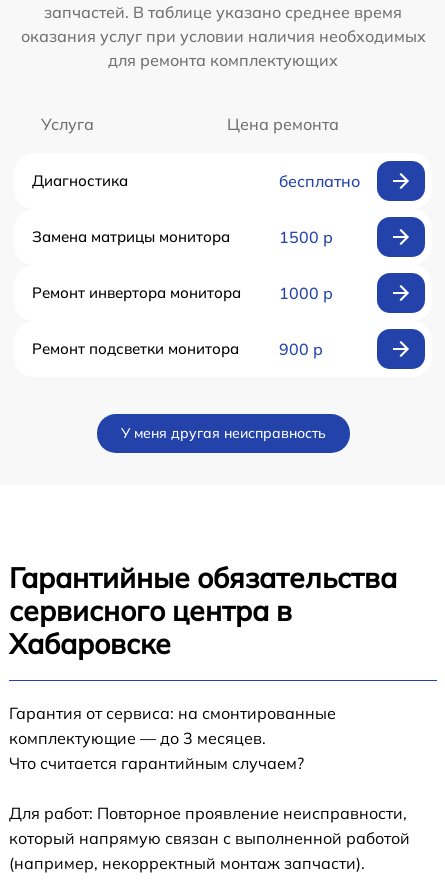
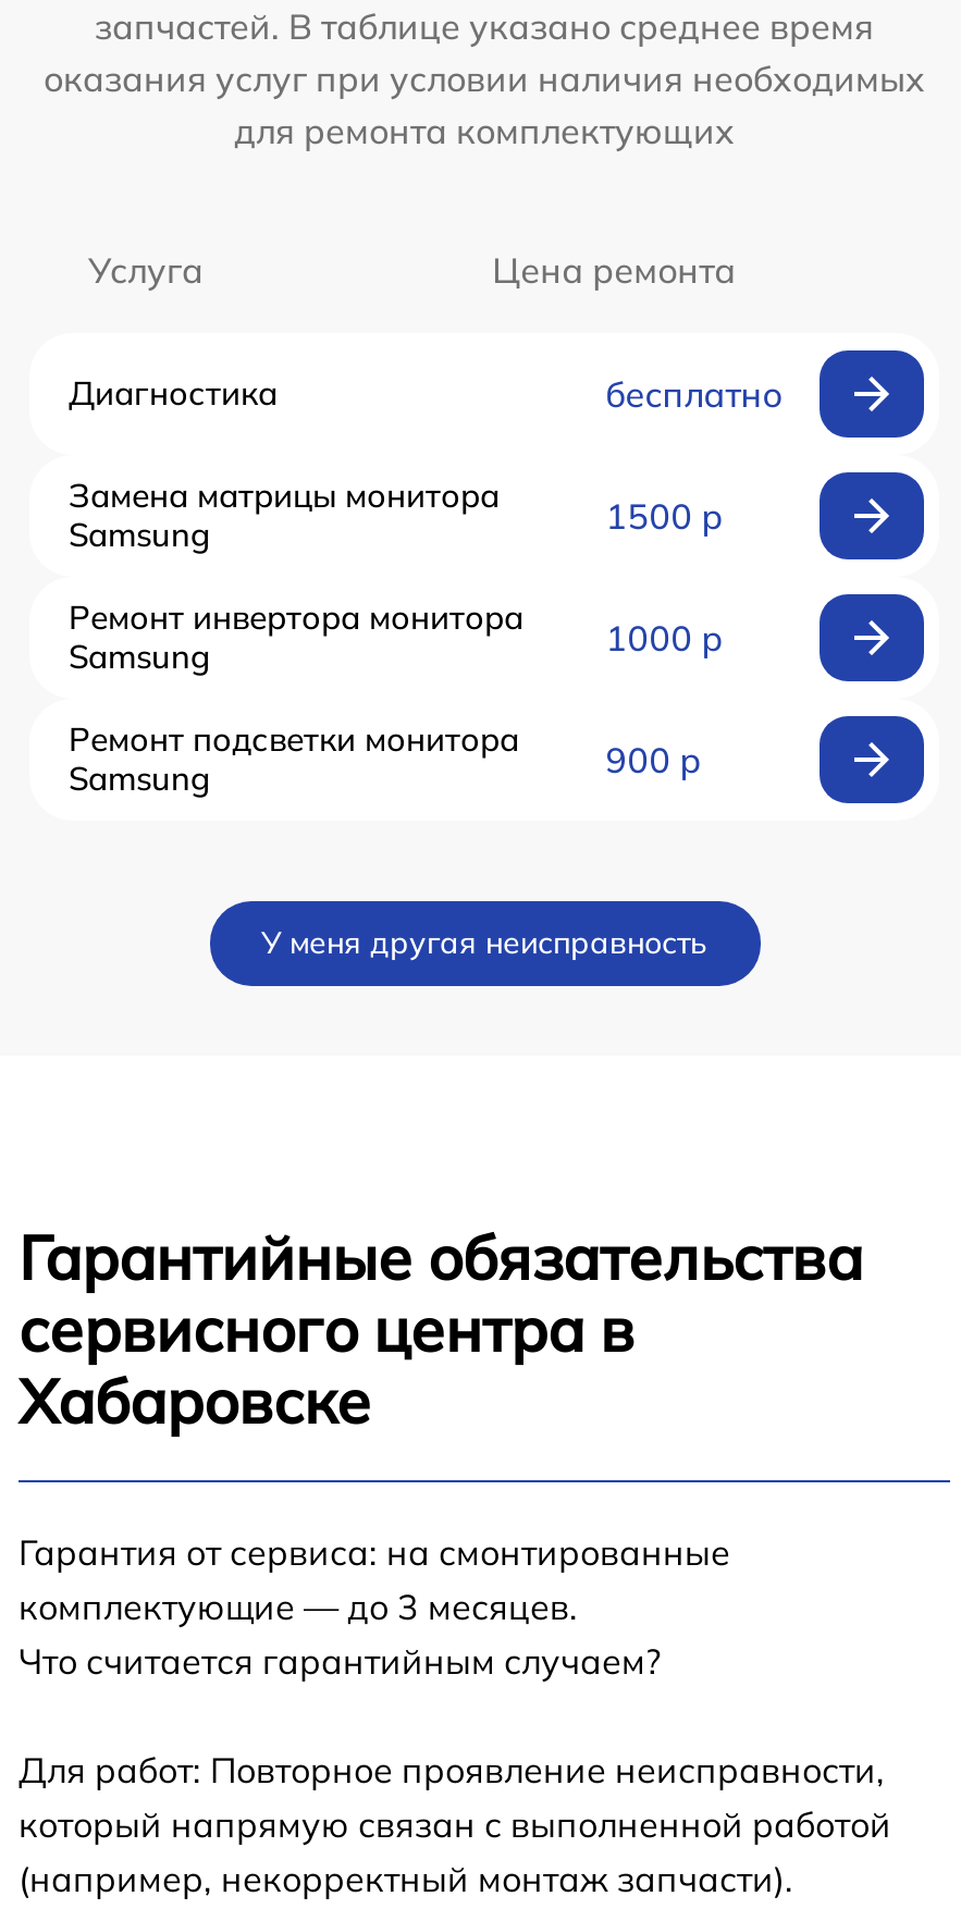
none -> [69,514,210,556] Samsung
none -> [69,636,210,677] Samsung
none -> [69,758,210,799] Samsung

